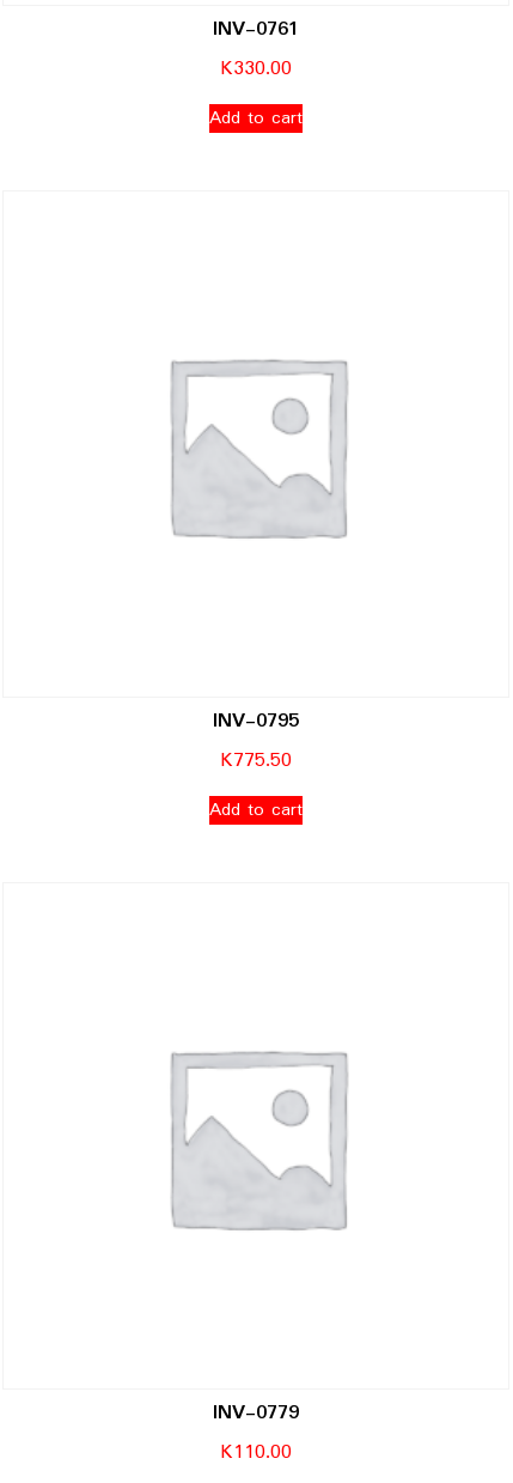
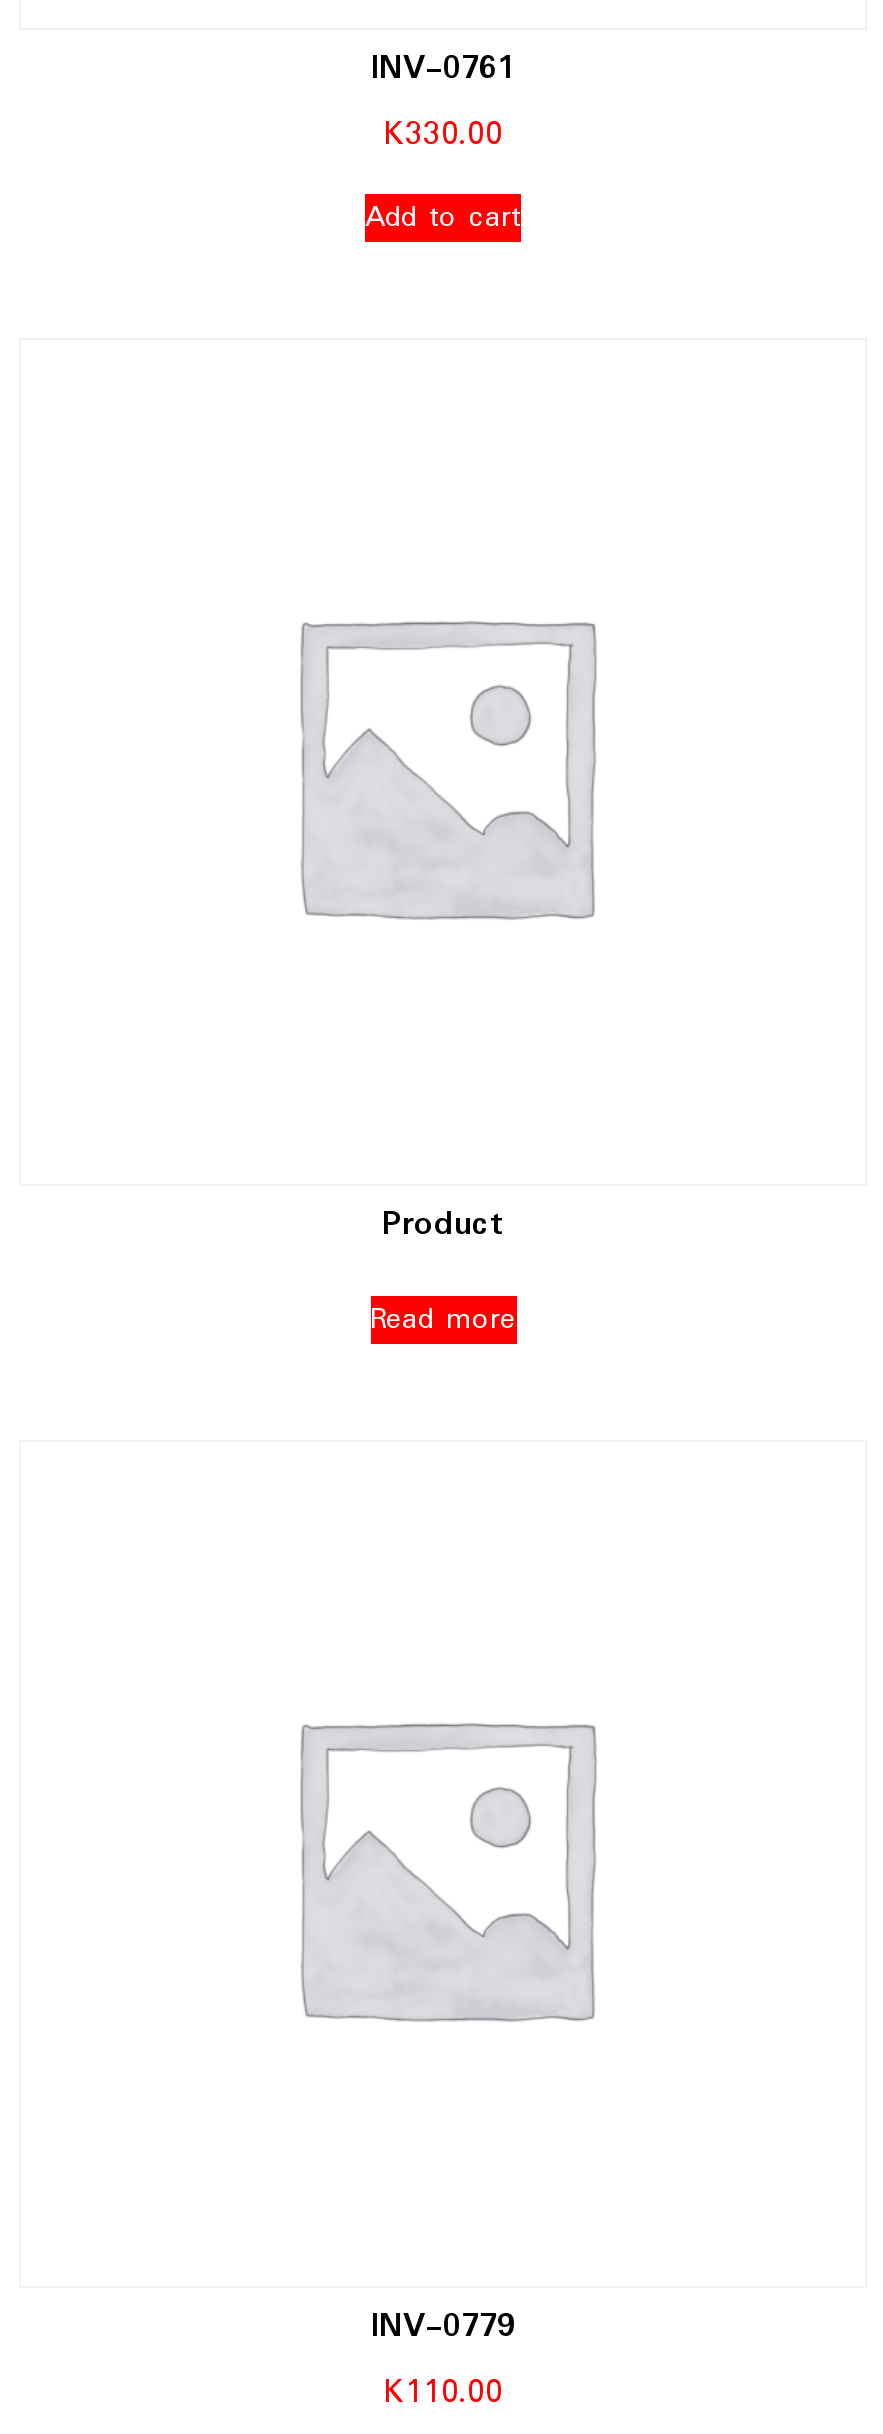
[213,705,299,776] INV-0795 | K775.50 -> [382,1197,504,1251] Product
[209,796,303,824] Add to cart -> [370,1295,516,1343] Read more

